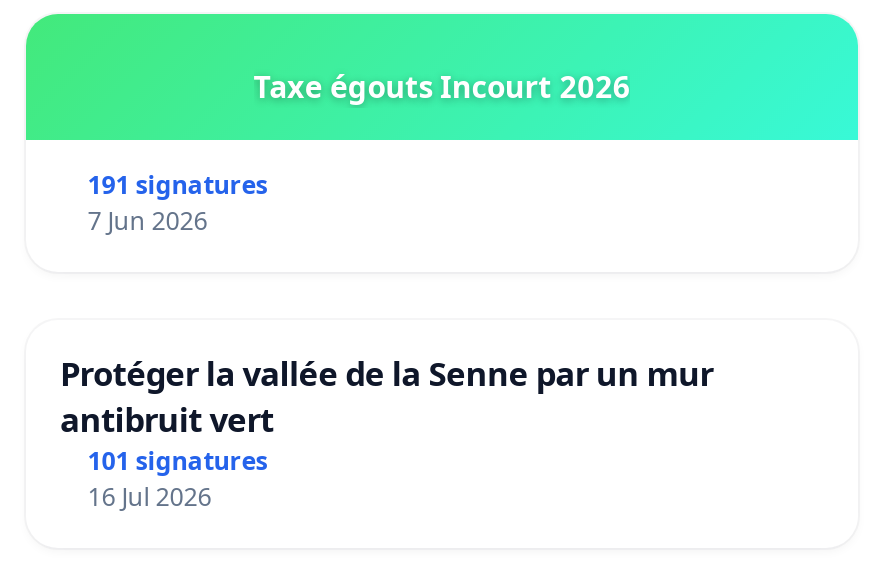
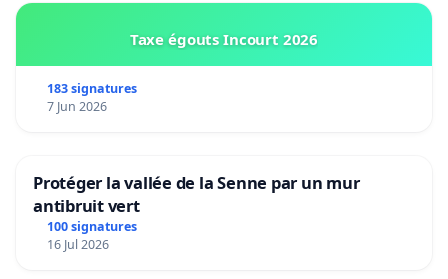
[88,168,268,202] 191 signatures -> [47,80,137,97] 183 signatures
[88,444,268,478] 101 signatures -> [47,218,137,235] 100 signatures

